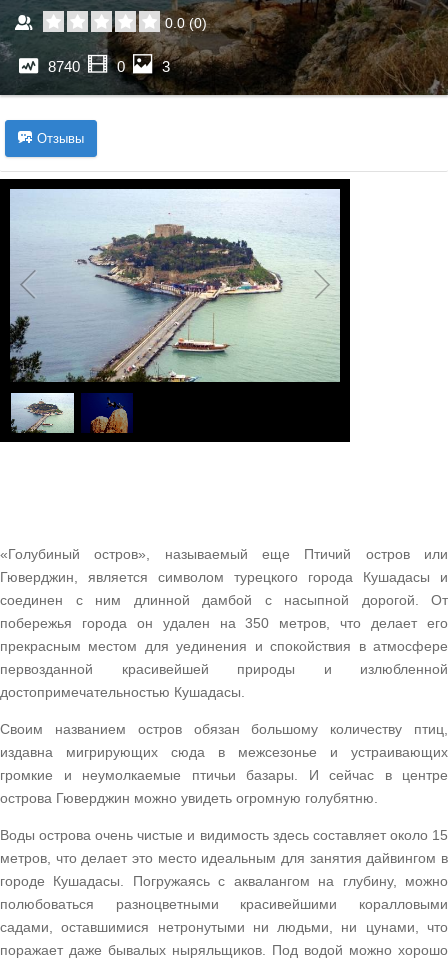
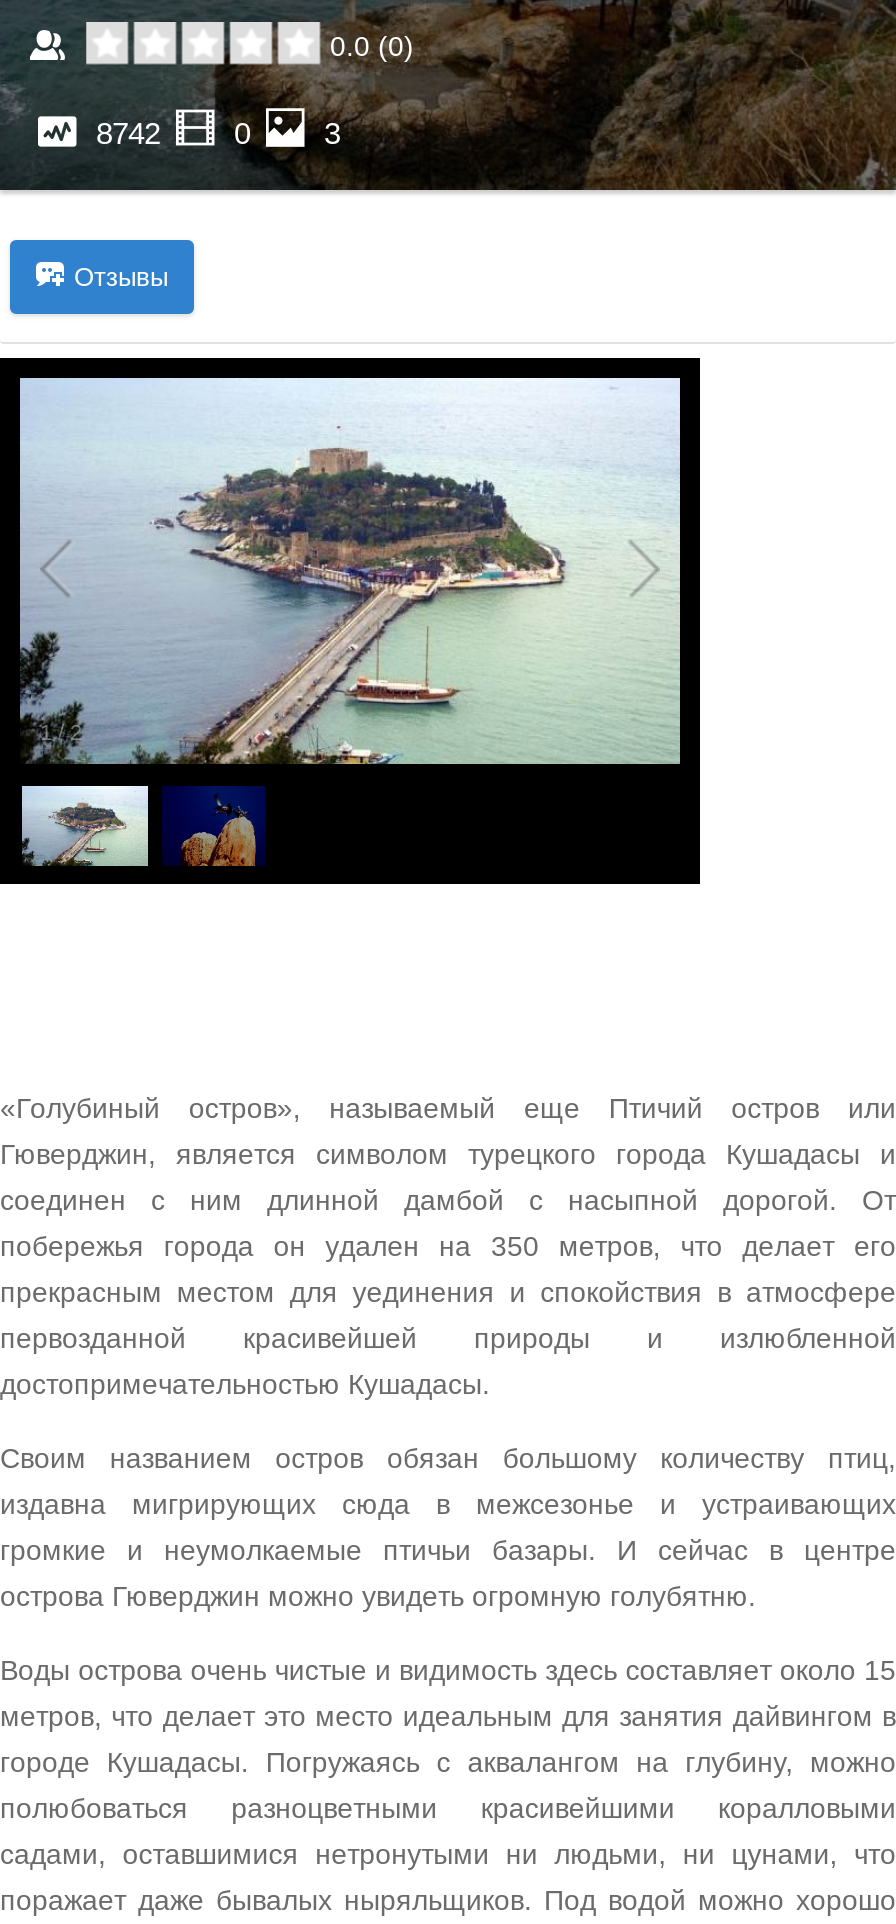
[48,58,80,75] 8740 -> [96,116,160,150] 8742

